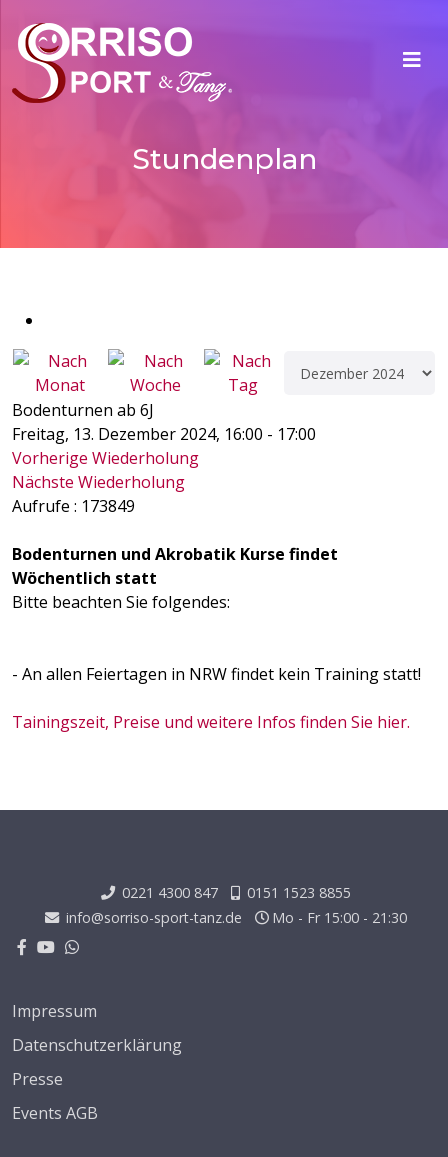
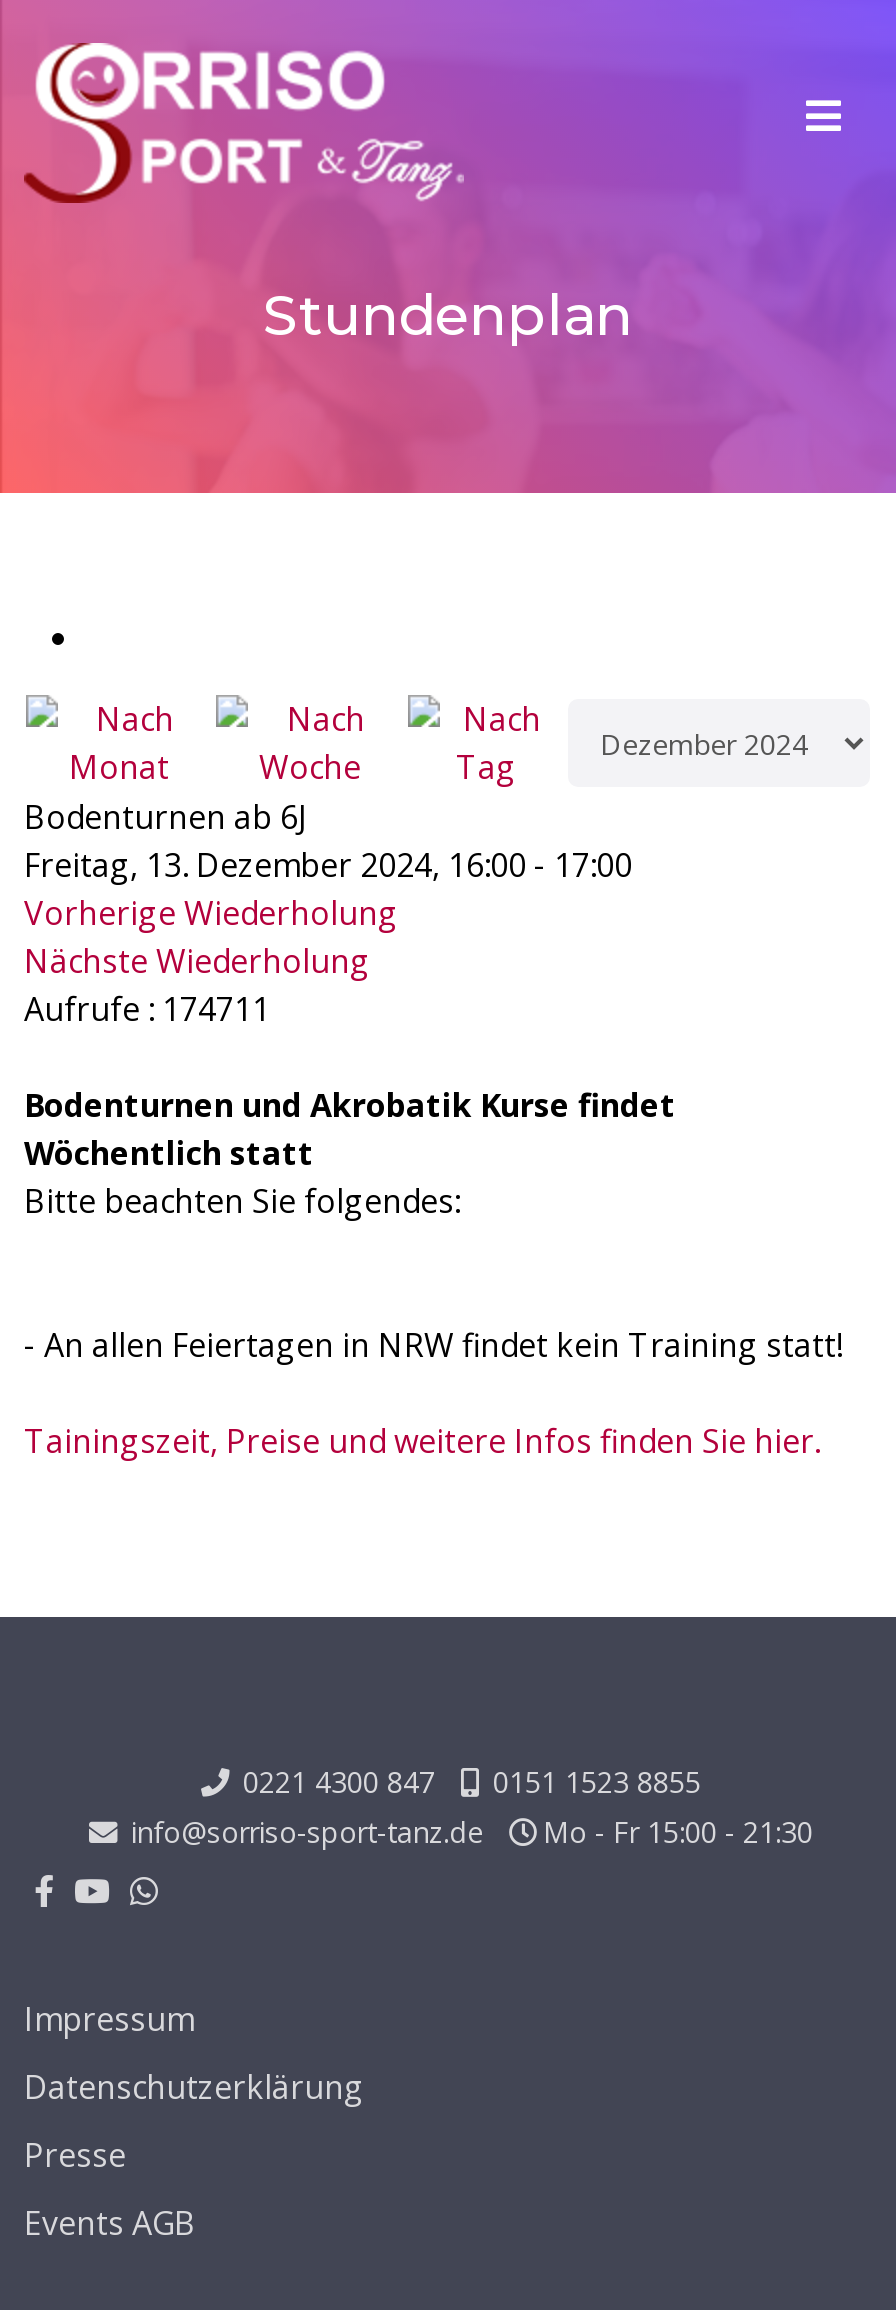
[12,495,135,517] Aufrufe: 173849 -> [24,987,270,1031] Aufrufe: 174711

